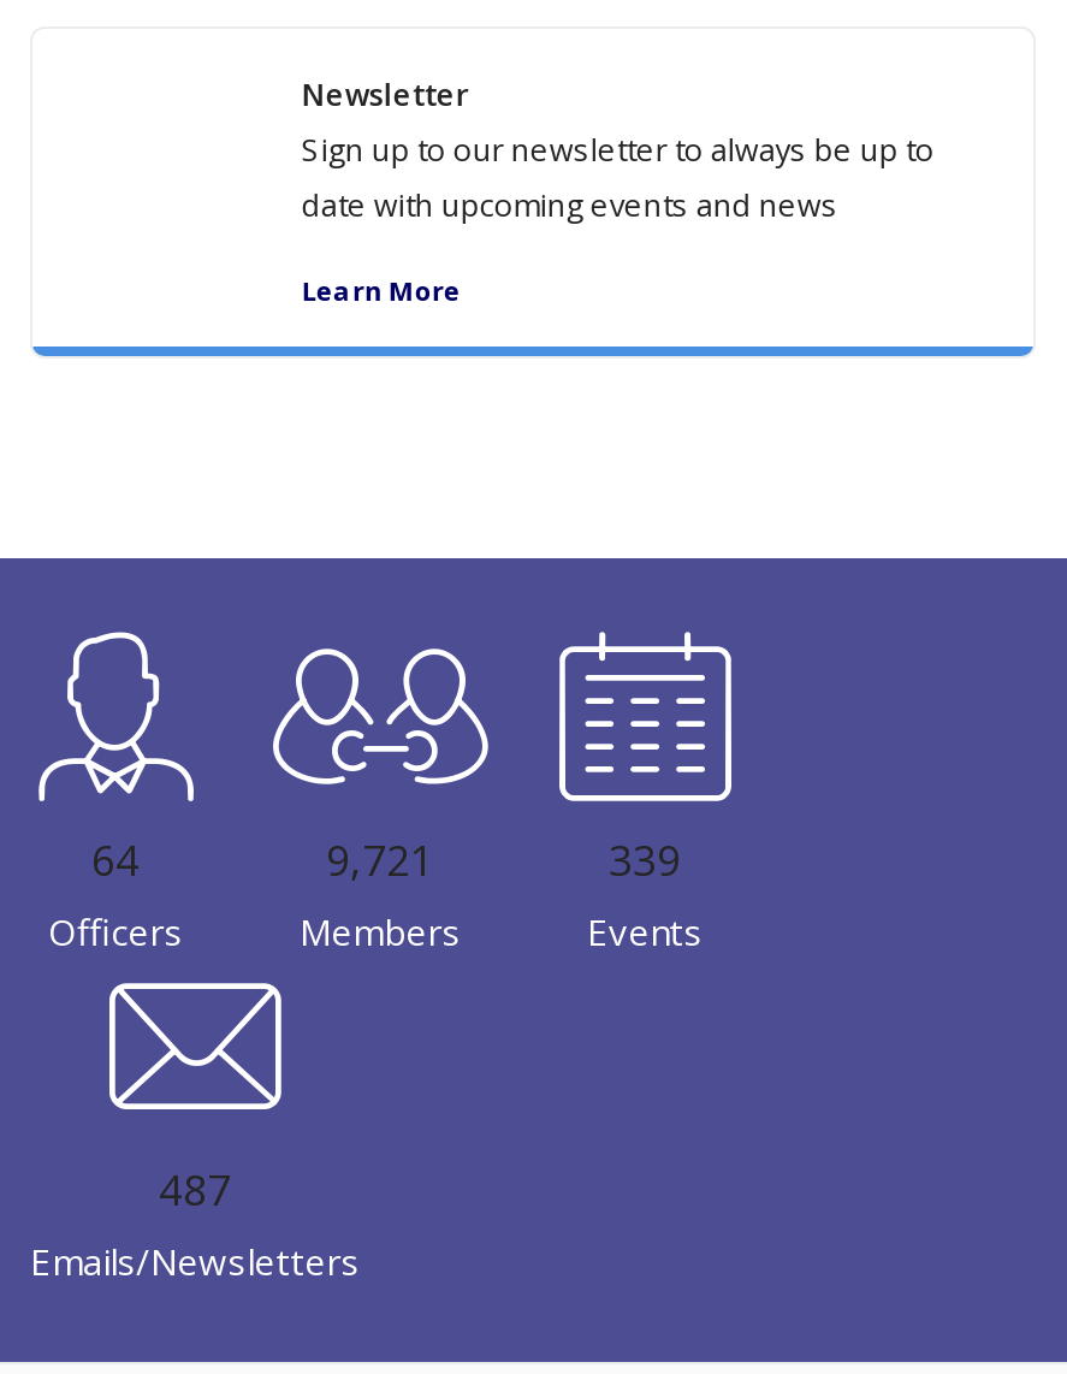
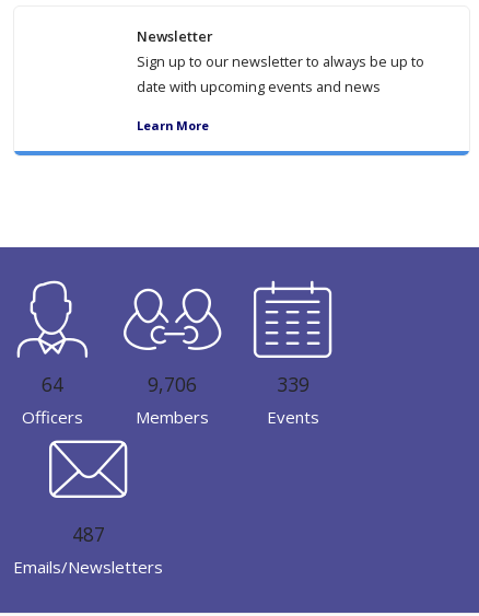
[326,830,434,888] 9,721 -> [148,371,197,397] 9,706

